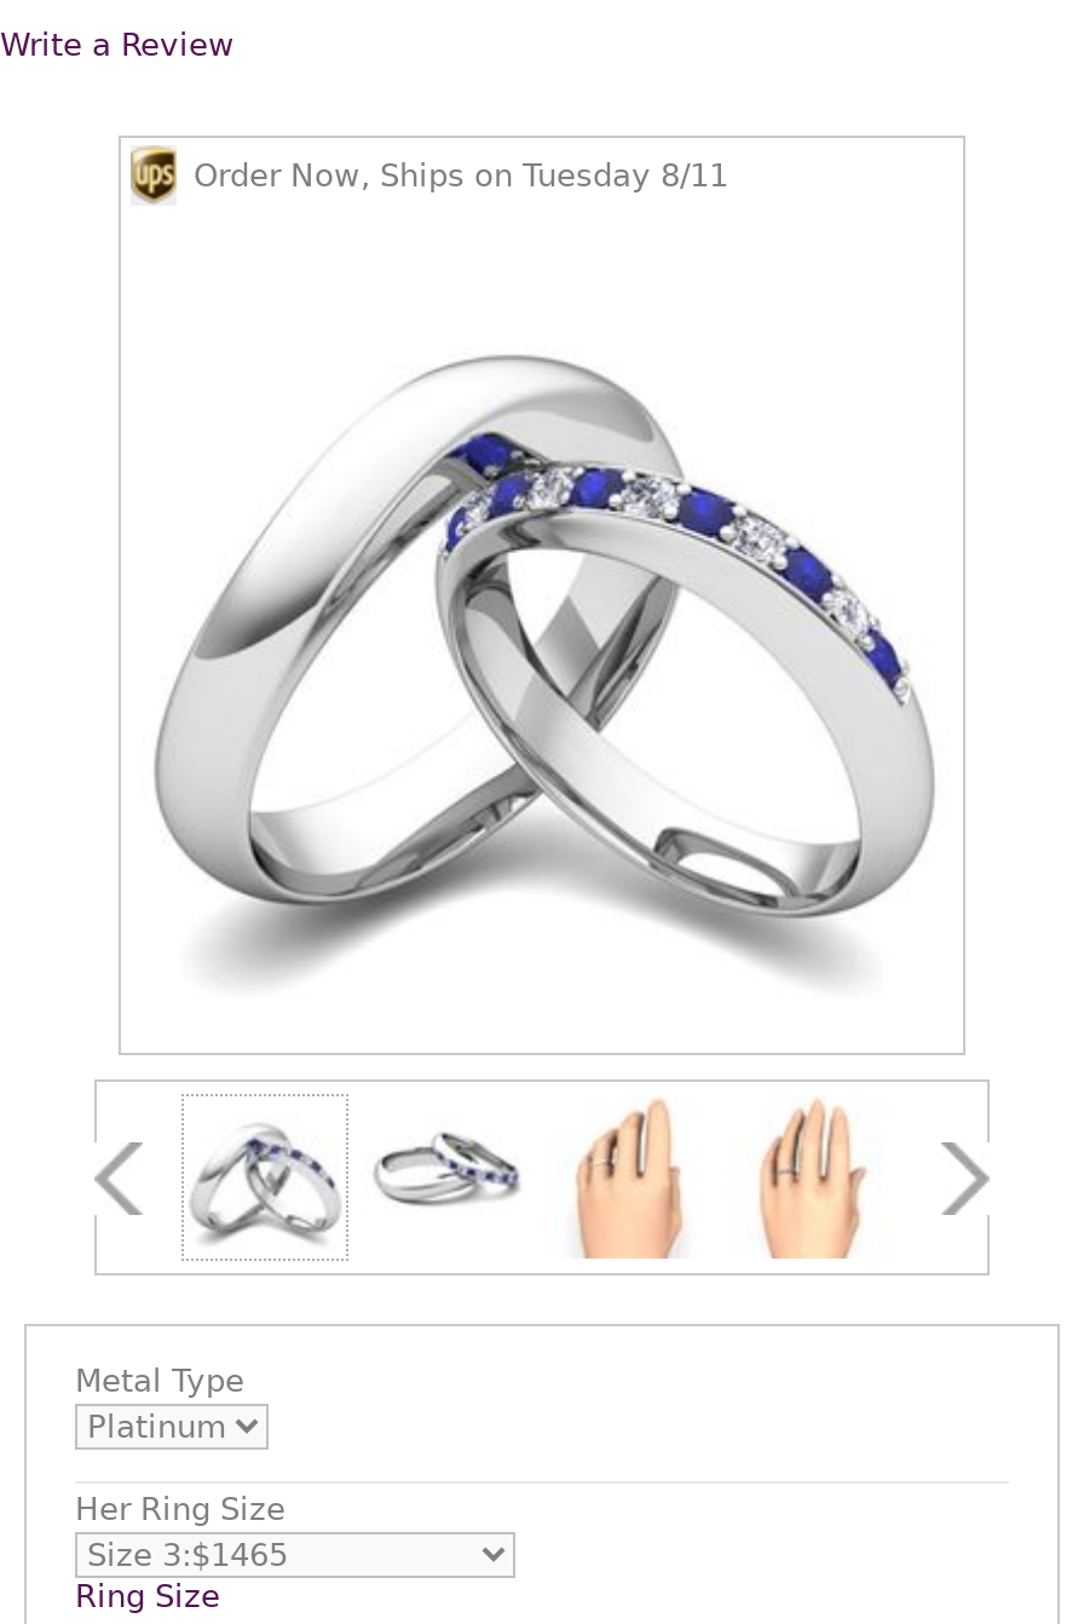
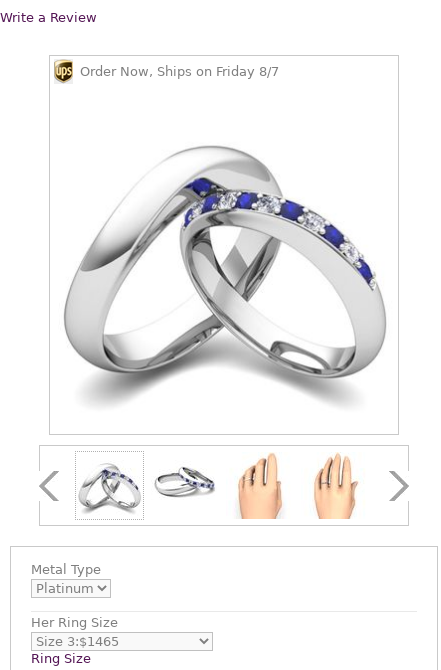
[194,157,728,194] Order Now, Ships on Tuesday 8/11 -> [80,64,279,79] Order Now, Ships on Friday 8/7

